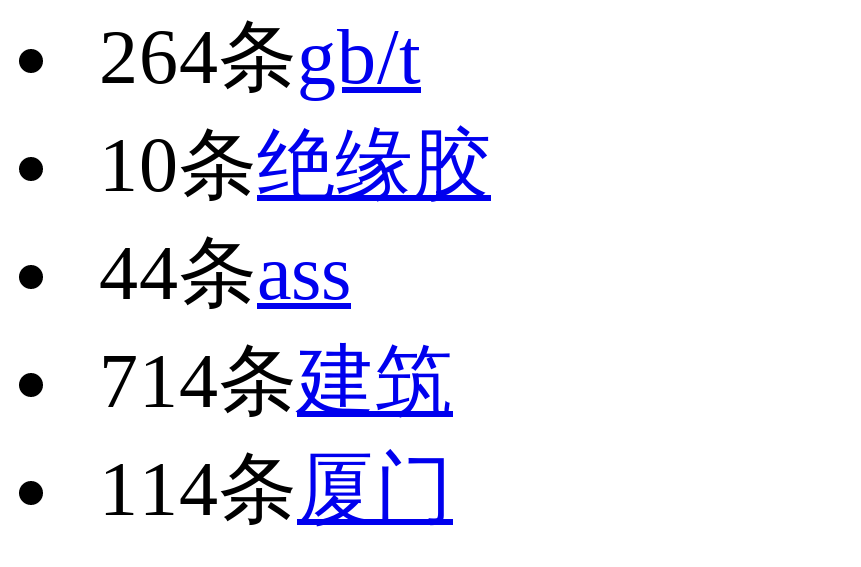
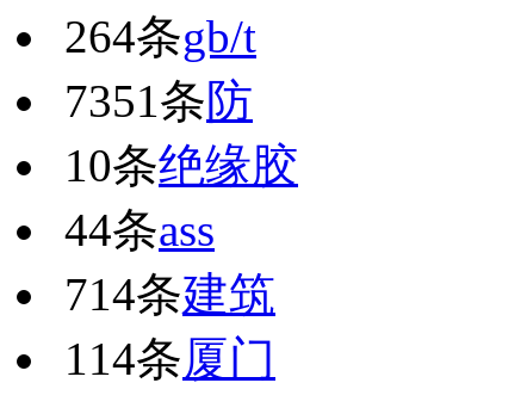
none -> [52,75,253,126] 7351条防

